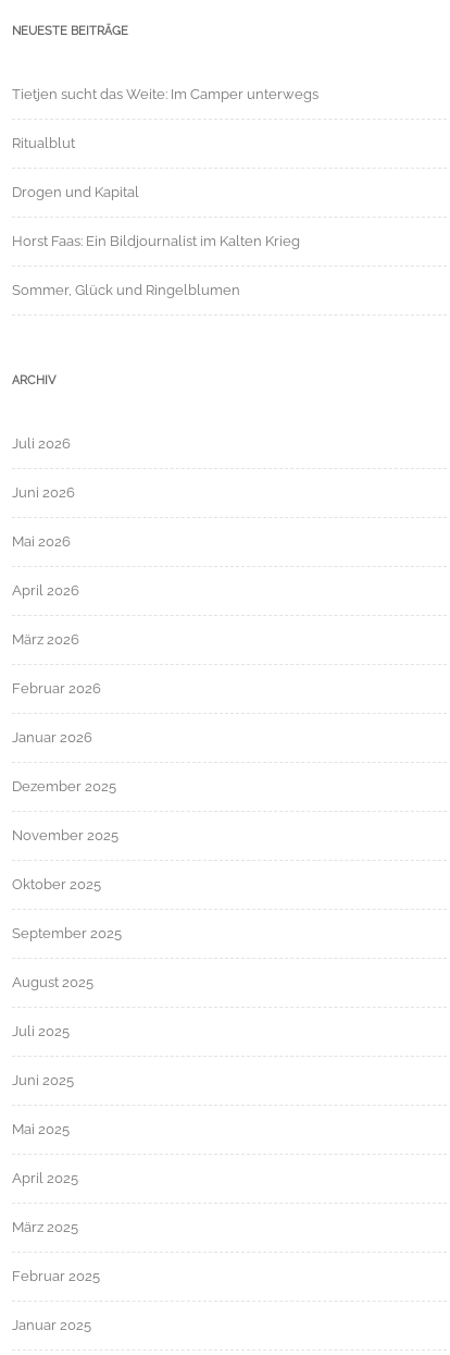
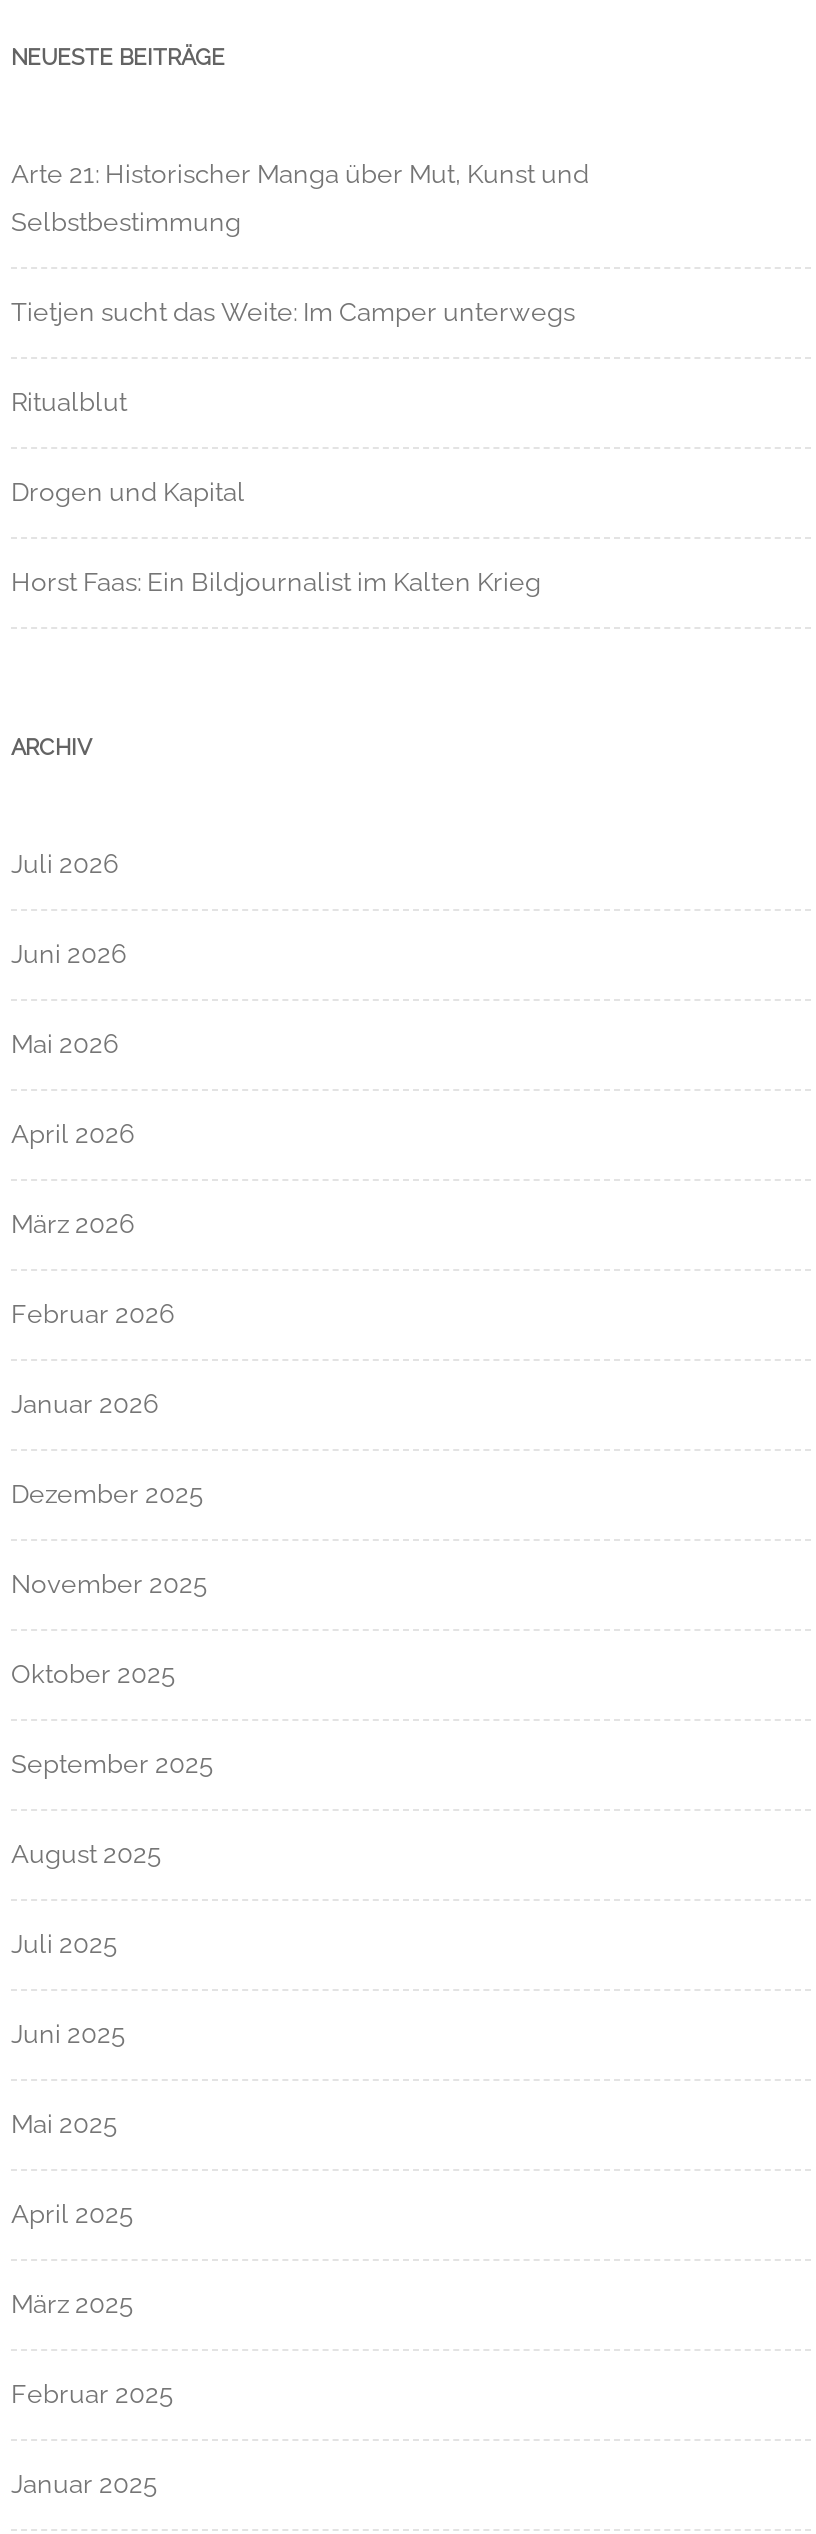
none -> [11,159,589,237] Arte 21: Historischer Manga über Mut, Kunst und | Selbstbestimmung
moved [12,86,318,249] -> [11,297,575,597]: Tietjen sucht das Weite: Im Camper unterwegs | Ritualblut | Drogen und Kapital | Horst Faas: Ein Bildjournalist im Kalten Krieg
[12,282,240,298] Sommer, Glück und Ringelblumen -> none

